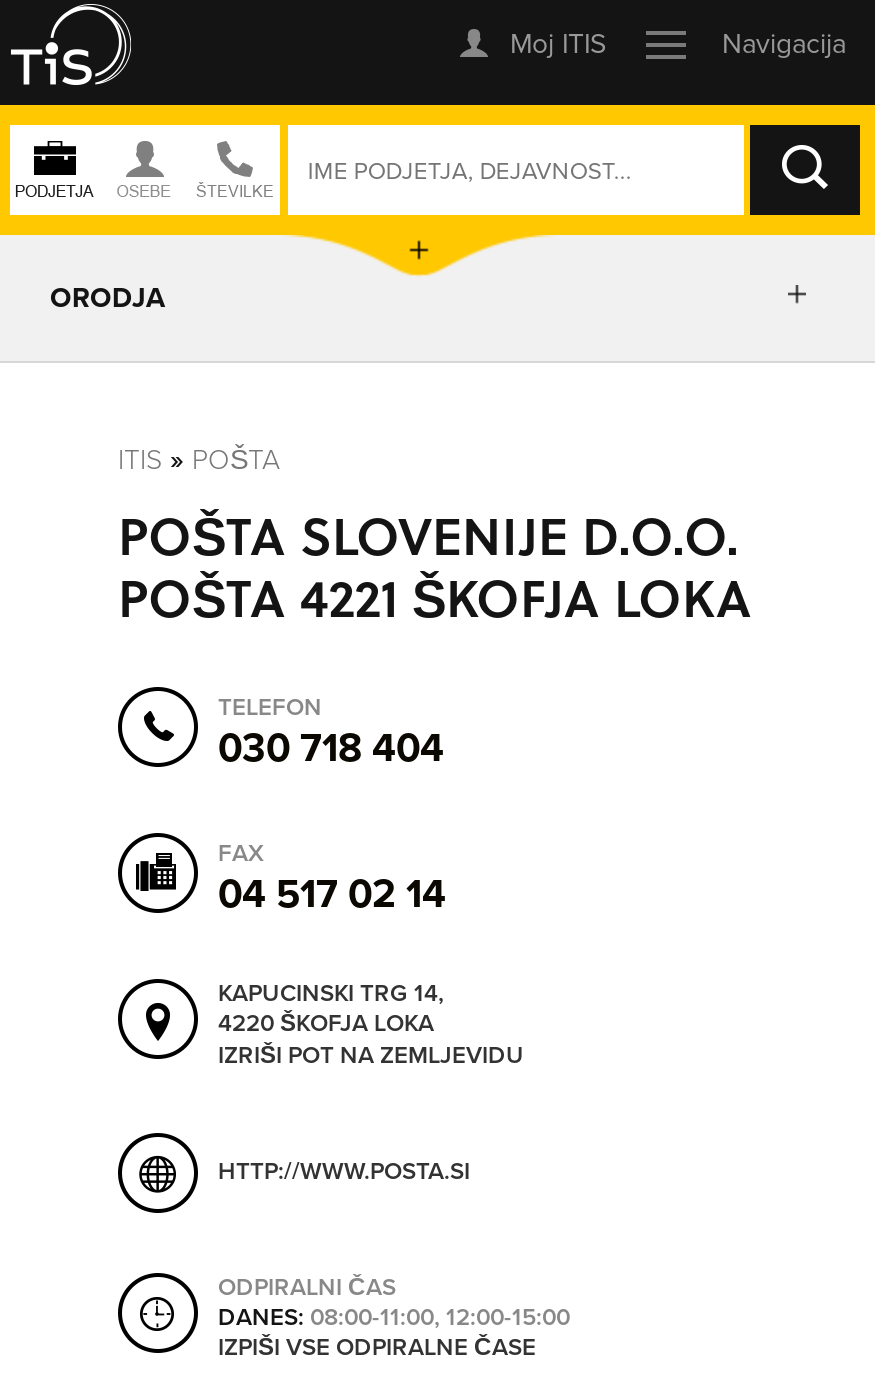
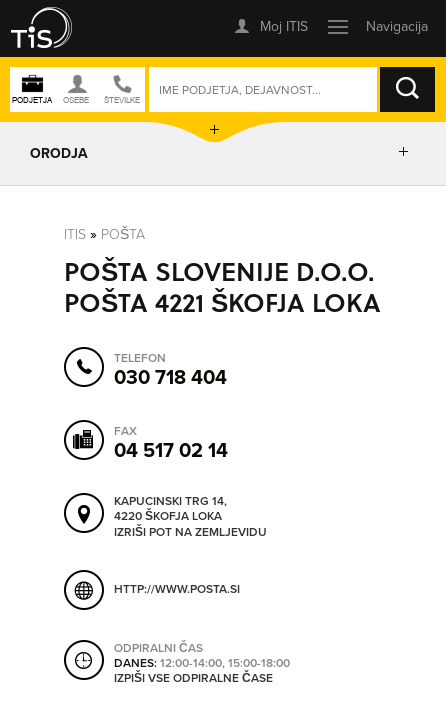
[218,1299,570,1335] DANES: 08:00-11:00, 12:00-15:00 -> [114,654,290,671] DANES: 12:00-14:00, 15:00-18:00

